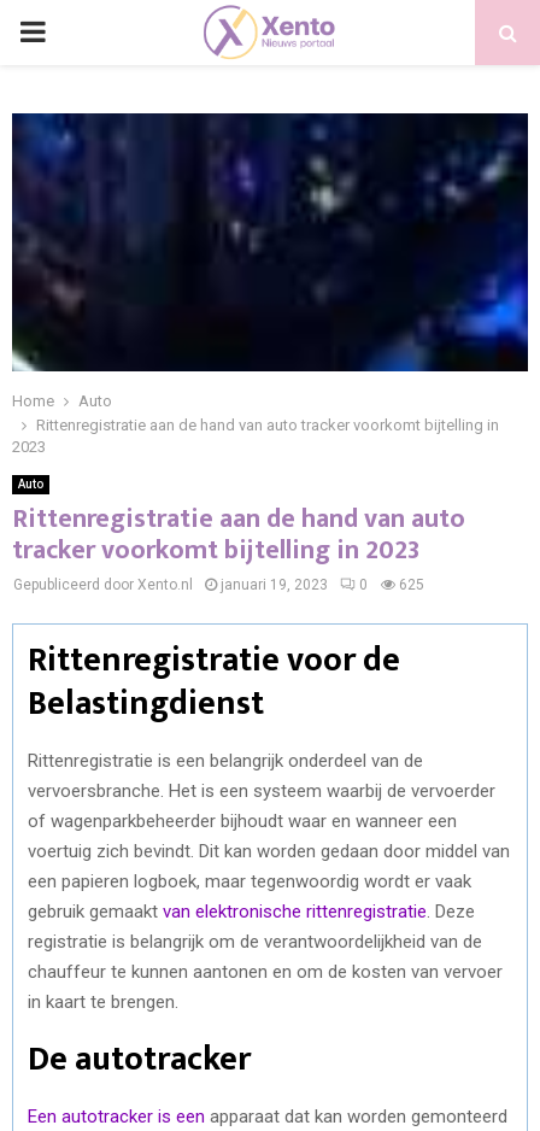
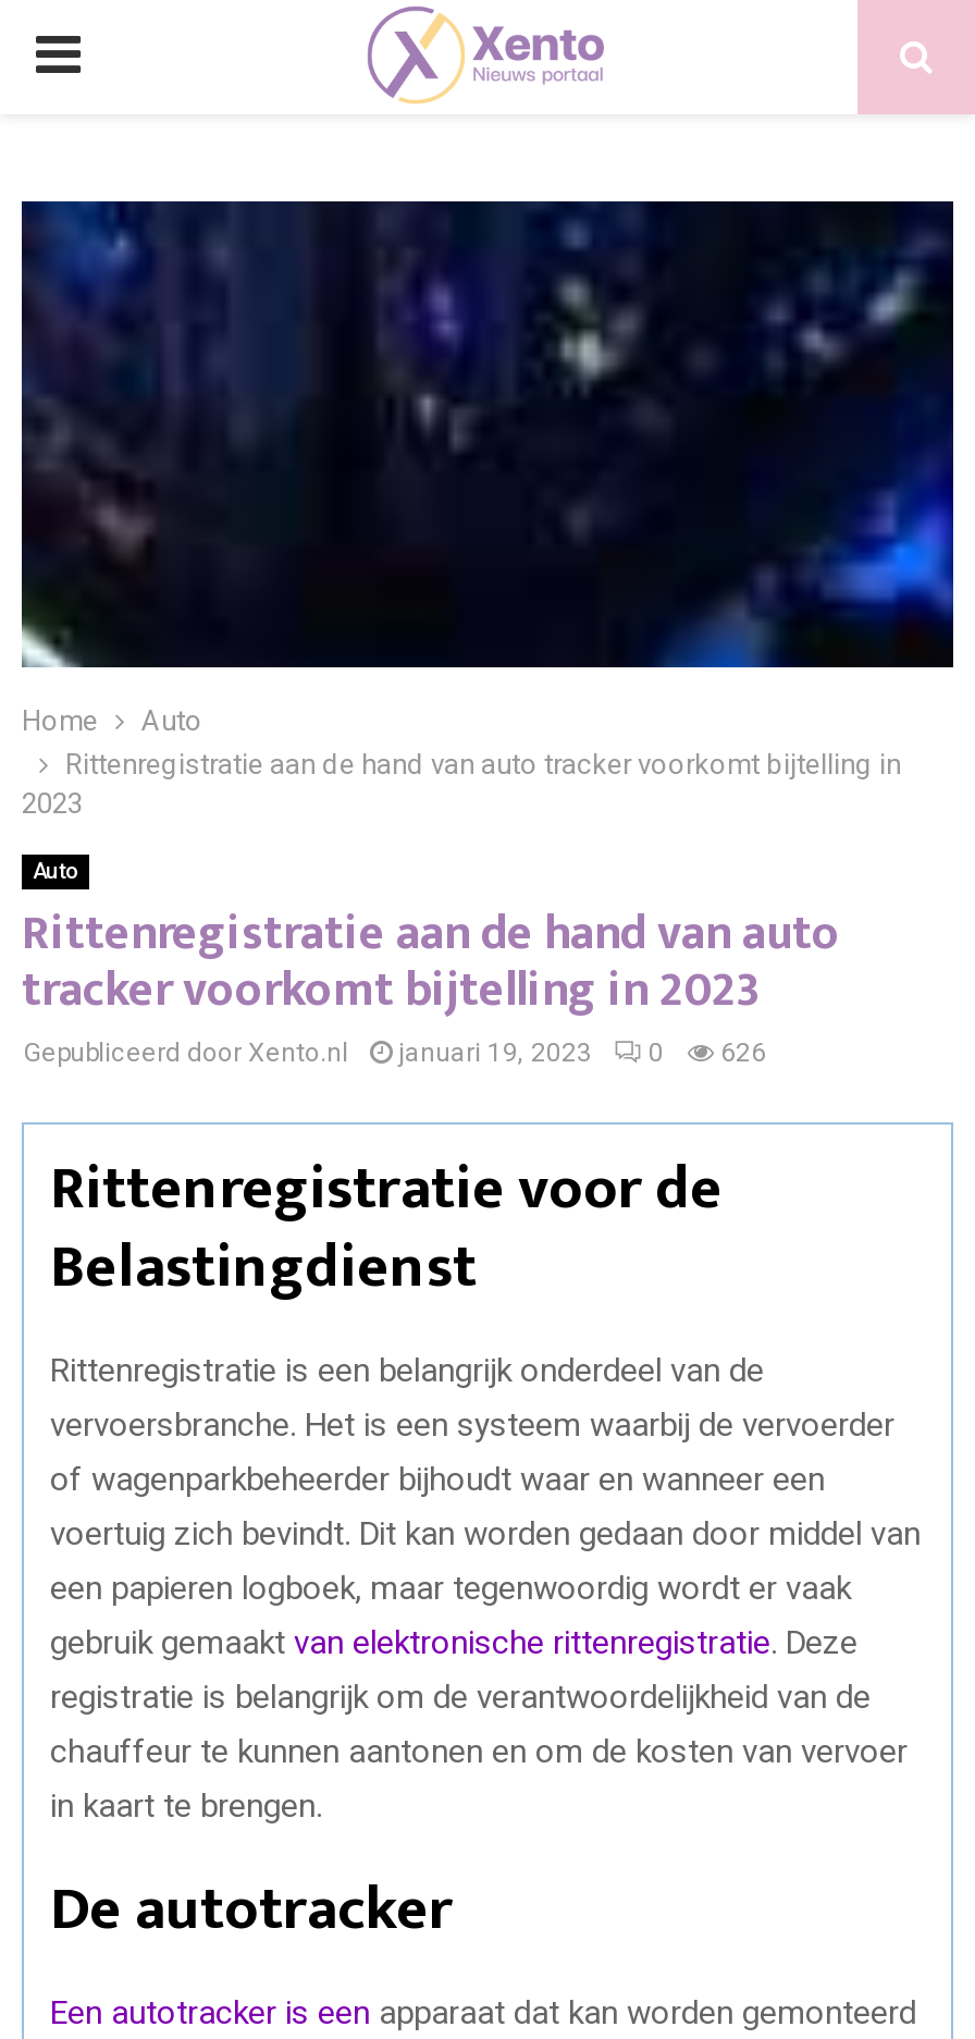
[13,576,424,593] Gepubliceerd door Xento.nl januari 19, 2023 0 625 -> [24,1037,766,1068] Gepubliceerd door Xento.nl januari 19, 2023 0 626

